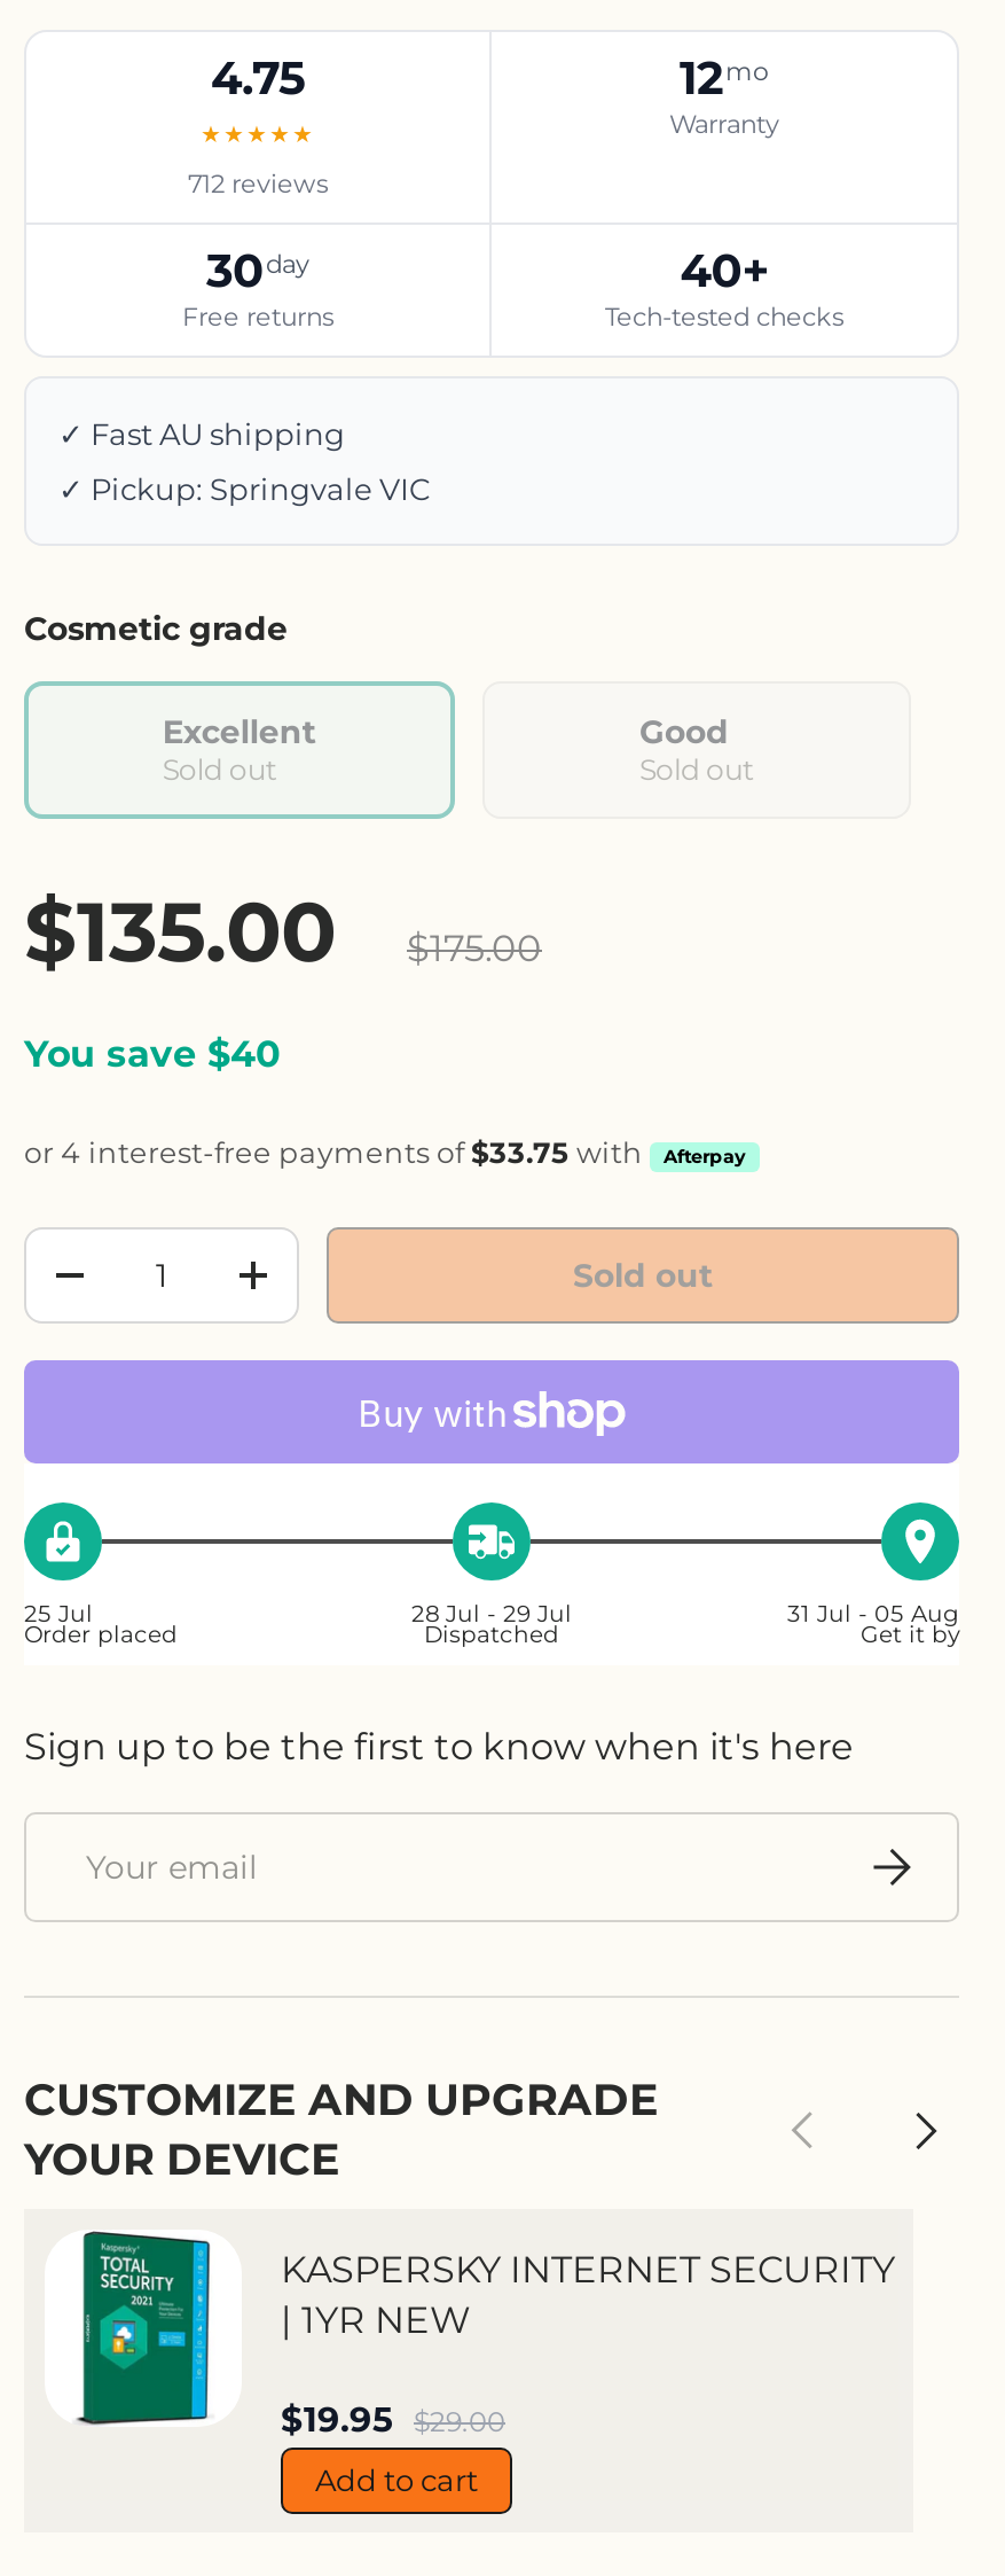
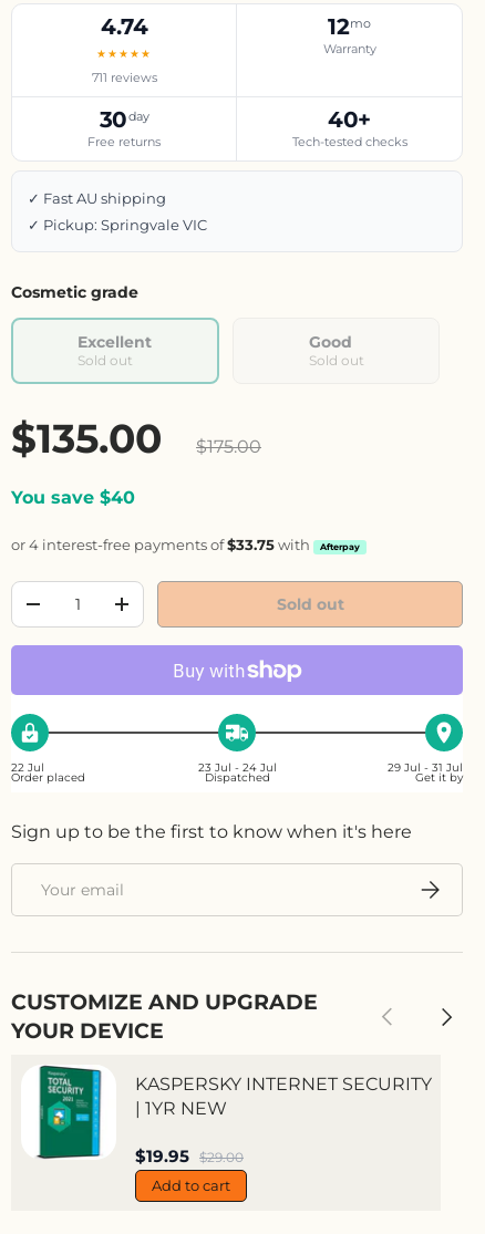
[211,50,305,105] 4.75 -> [101,13,147,40] 4.74
[188,167,328,199] 712 reviews -> [91,70,157,85] 711 reviews
[24,1599,93,1629] 25 Jul -> [11,760,44,775] 22 Jul
[411,1599,572,1629] 28 Jul - 29 Jul -> [198,760,276,775] 23 Jul - 24 Jul
[787,1599,959,1629] 31 Jul - 05 Aug -> [388,760,463,775] 29 Jul - 31 Jul

